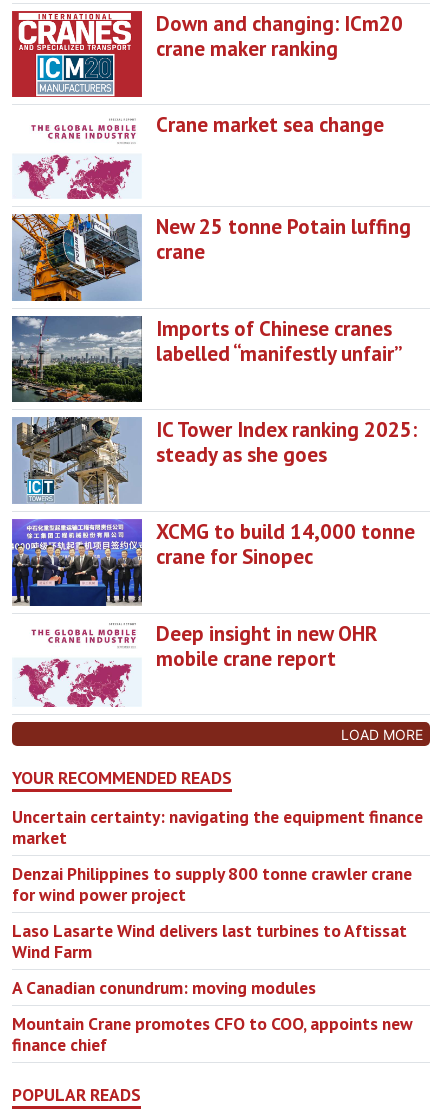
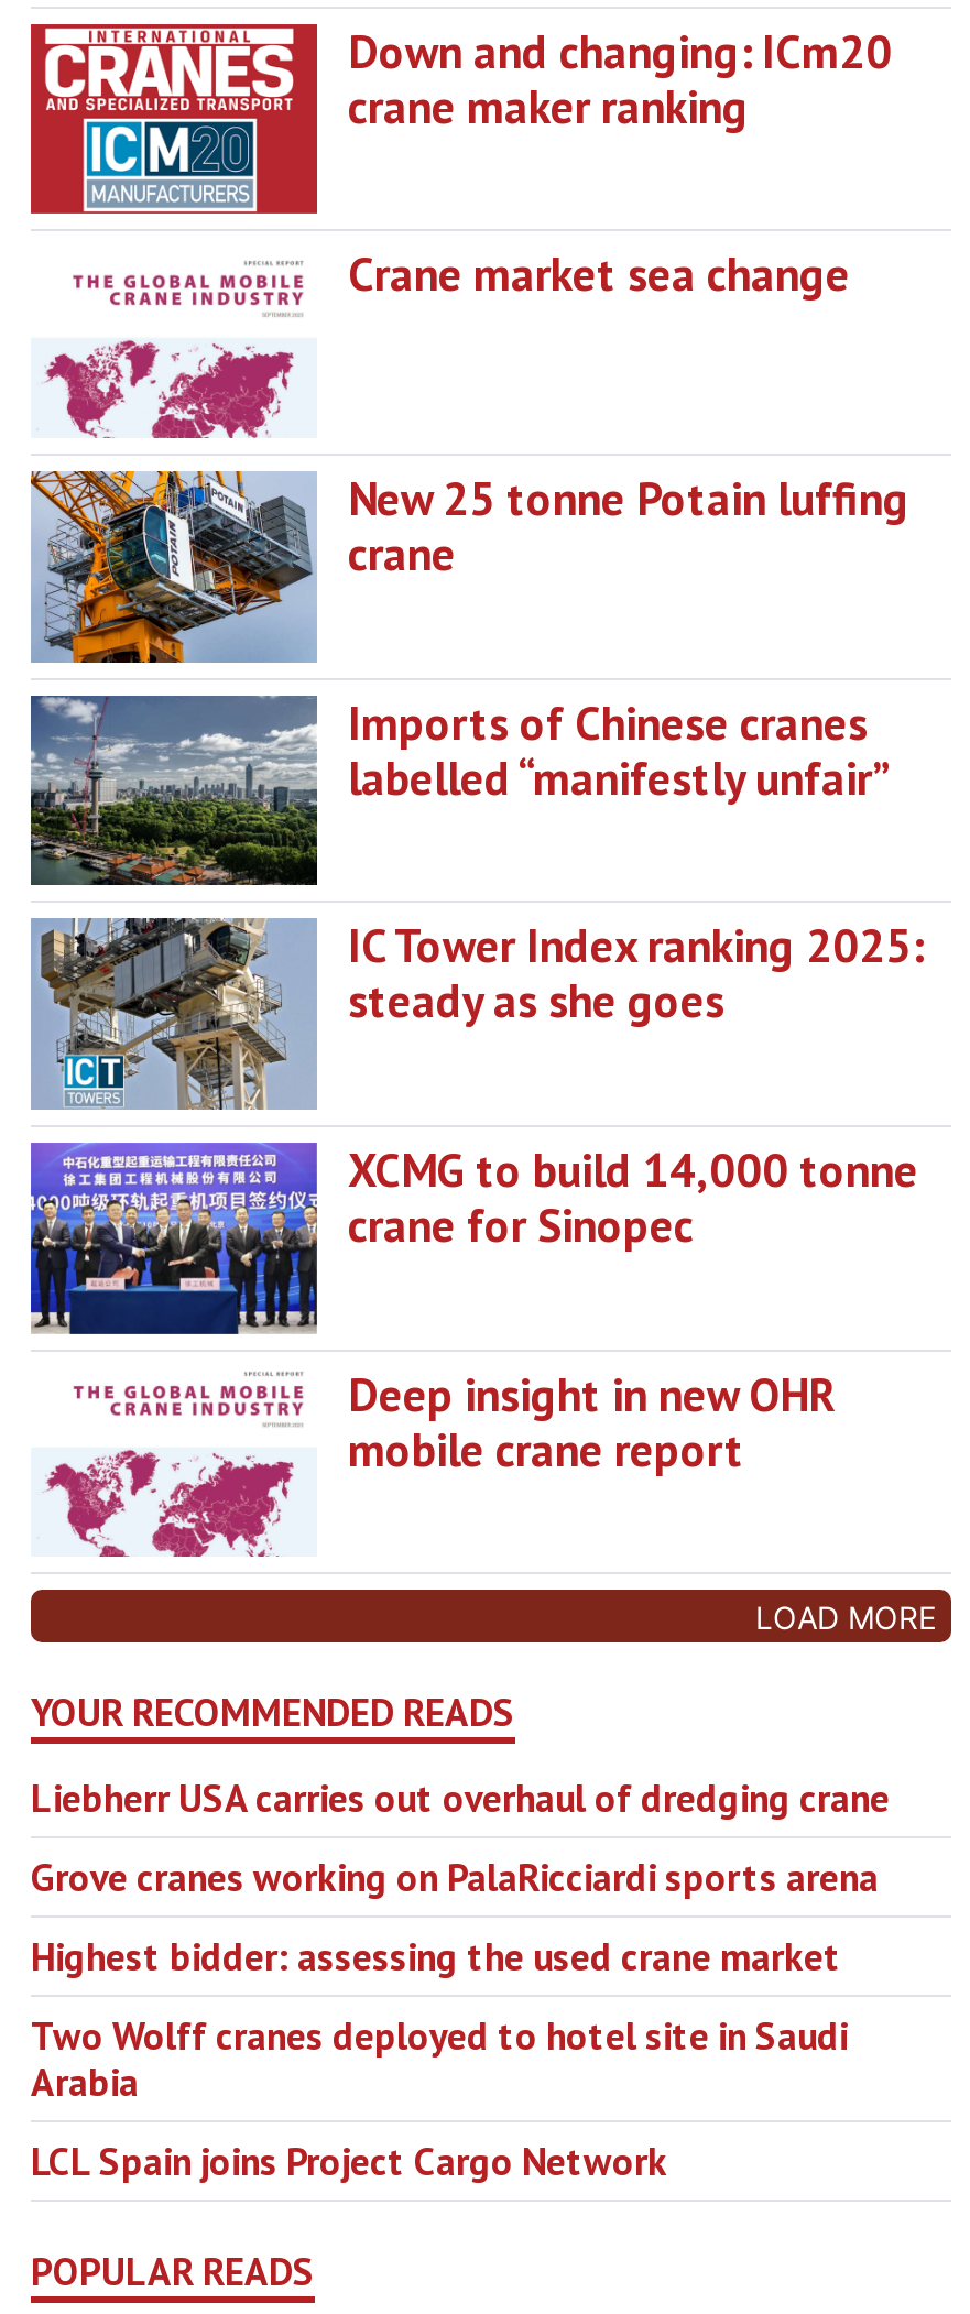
[12,805,423,849] Uncertain certainty: navigating the equipment finance | market -> [31,1772,890,1823] Liebherr USA carries out overhaul of dredging crane
[12,862,412,906] Denzai Philippines to supply 800 tonne crawler crane | for wind power project -> [31,1852,879,1902] Grove cranes working on PalaRicciardi sports arena
[12,919,407,963] Laso Lasarte Wind delivers last turbines to Aftissat | Wind Farm -> [31,1931,841,1982] Highest bidder: assessing the used crane market
[12,976,316,999] A Canadian conundrum: moving modules -> [31,2010,848,2107] Two Wolff cranes deployed to hotel site in Saudi | Arabia
[12,1012,413,1056] Mountain Crane promotes CFO to COO, appoints new | finance chief -> [31,2136,667,2186] LCL Spain joins Project Cargo Network

